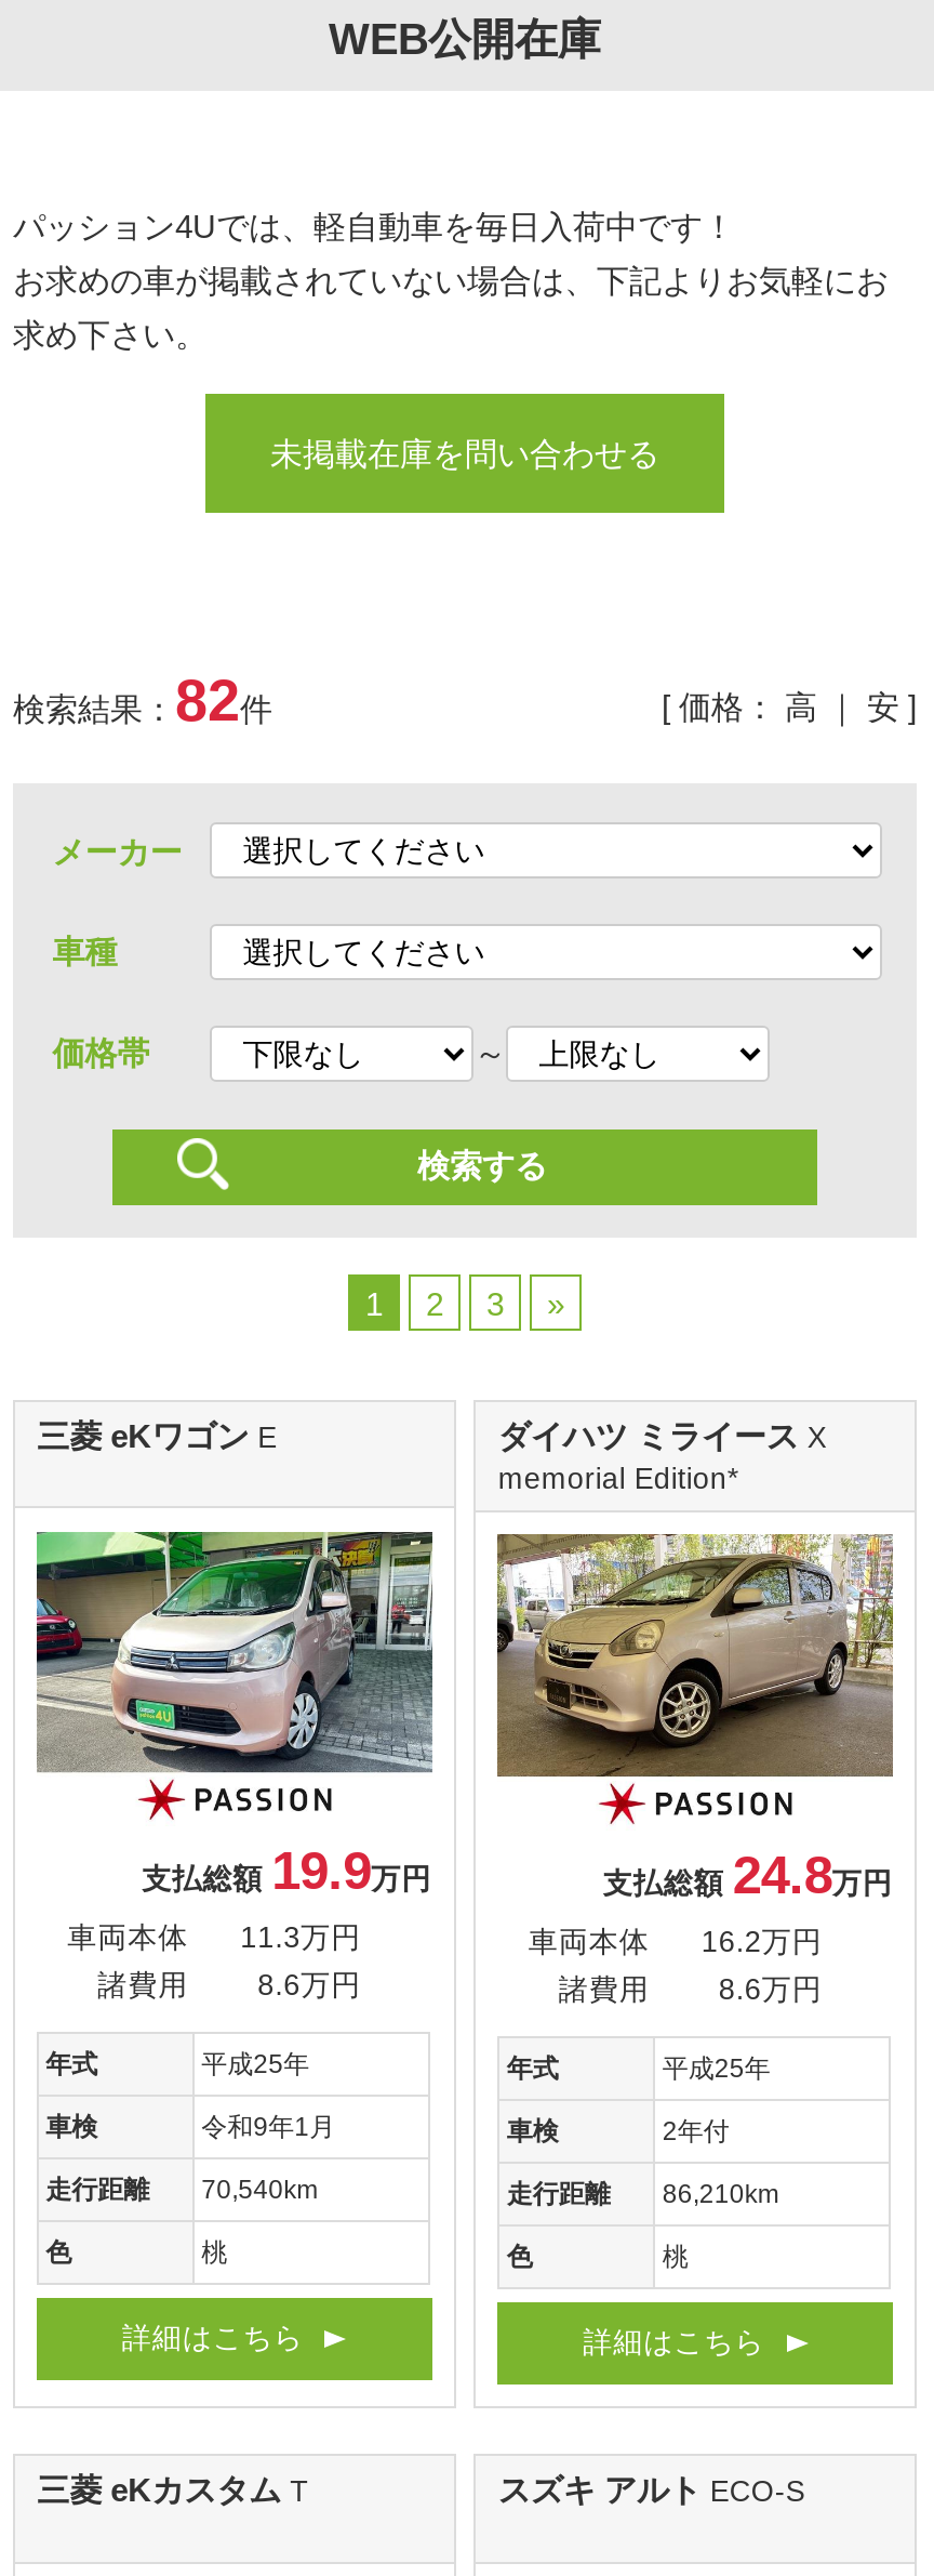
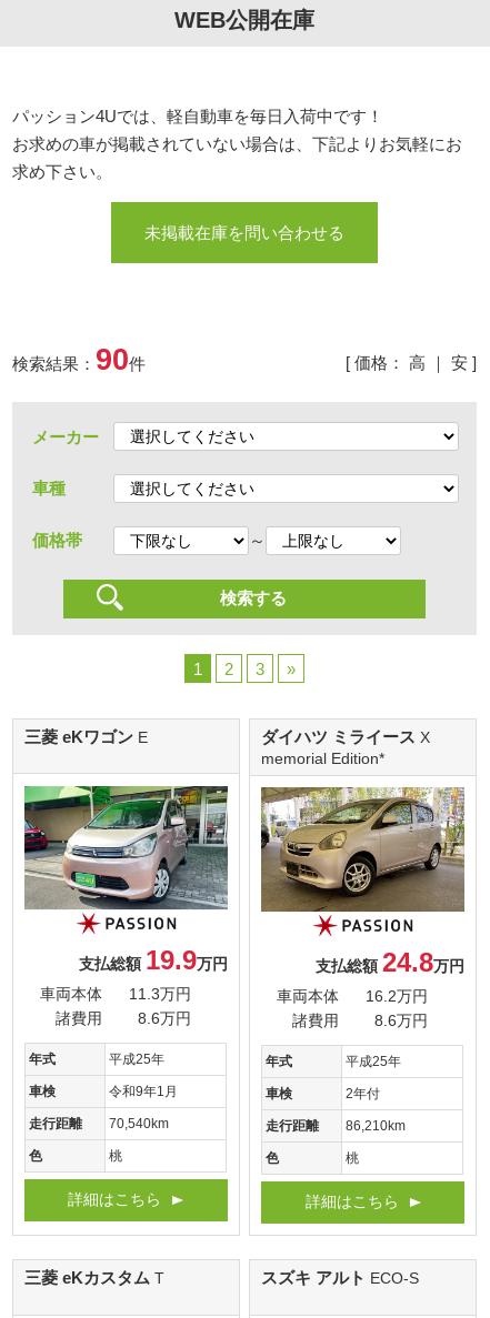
[13,669,272,734] 検索結果：82件 -> [12,343,146,376] 検索結果：90件

